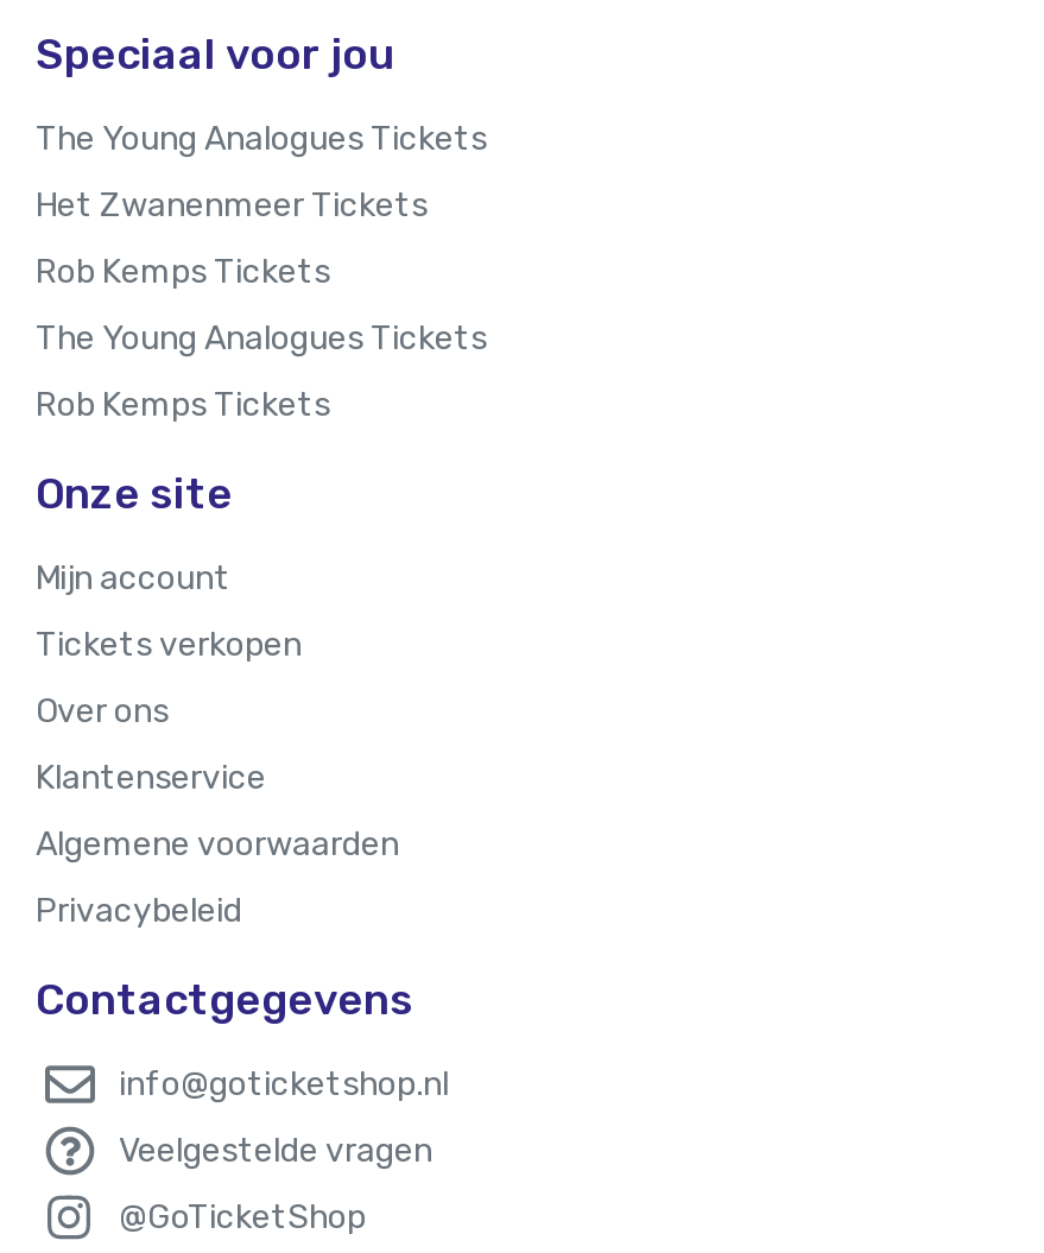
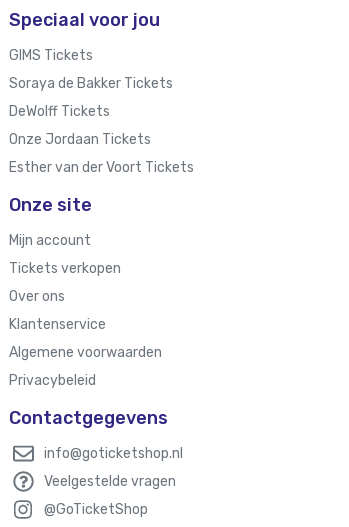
[36,119,487,159] The Young Analogues Tickets -> [9,47,93,64] GIMS Tickets
[36,185,428,225] Het Zwanenmeer Tickets -> [9,75,173,92] Soraya de Bakker Tickets
[36,252,330,292] Rob Kemps Tickets -> [9,103,110,120] DeWolff Tickets
[36,318,487,358] The Young Analogues Tickets -> [9,131,151,148] Onze Jordaan Tickets
[36,385,330,425] Rob Kemps Tickets -> [9,159,194,176] Esther van der Voort Tickets

